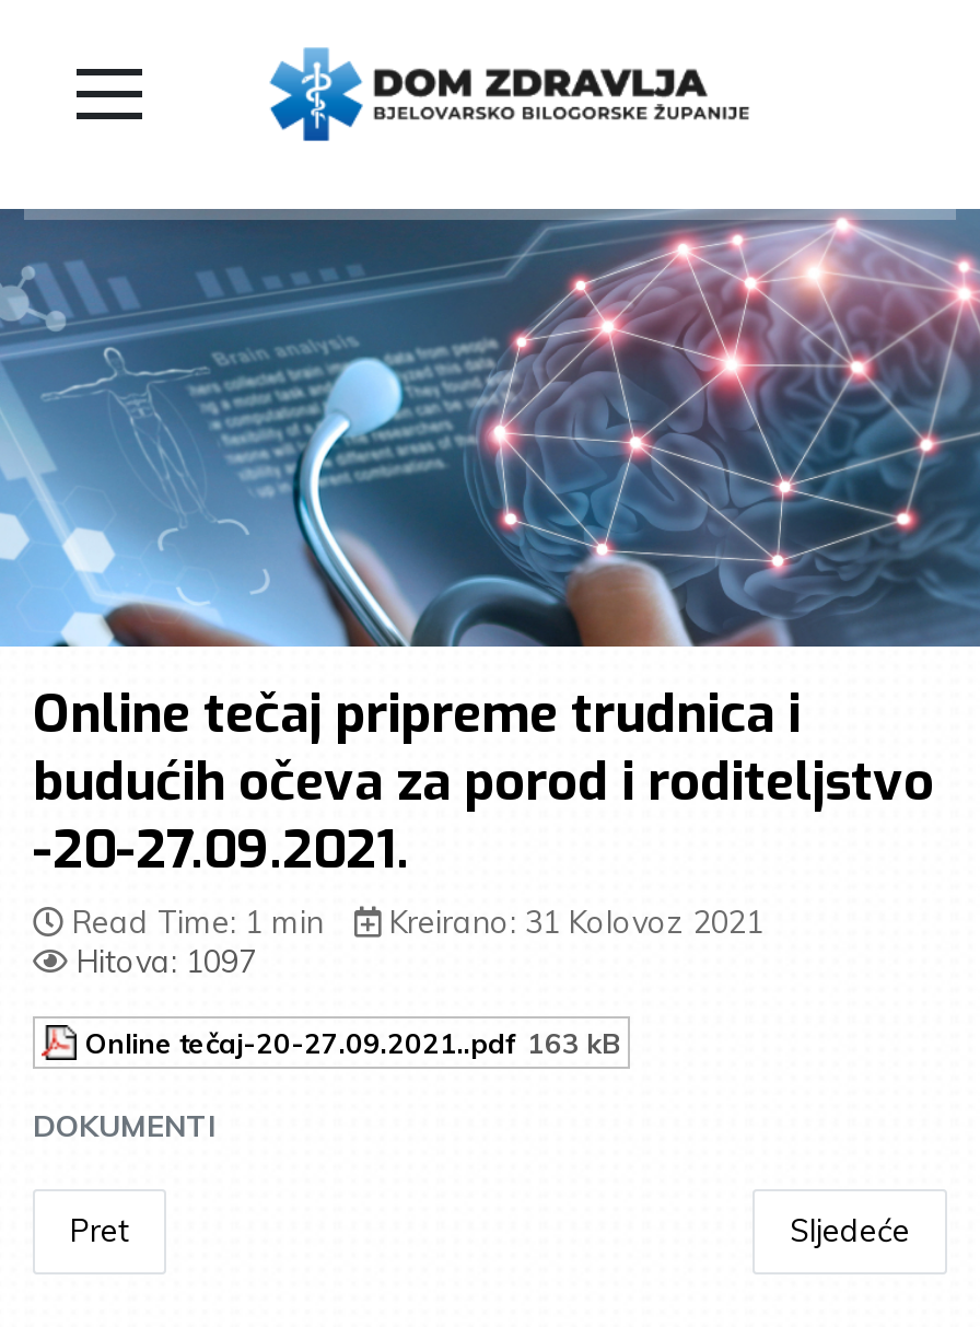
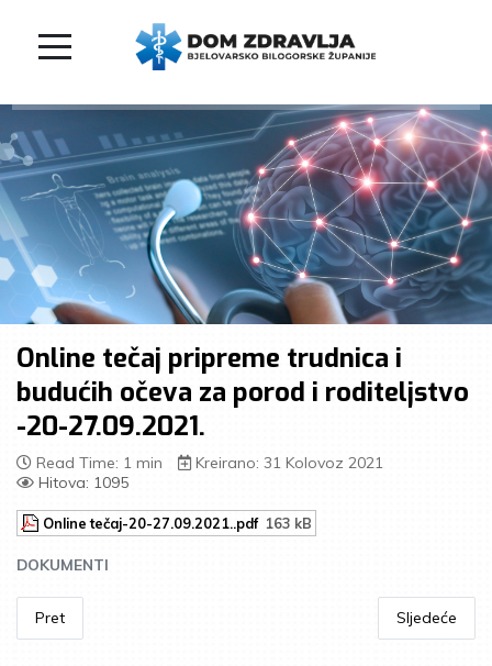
[77,942,256,981] Hitova: 1097 -> [38,473,128,492] Hitova: 1095

